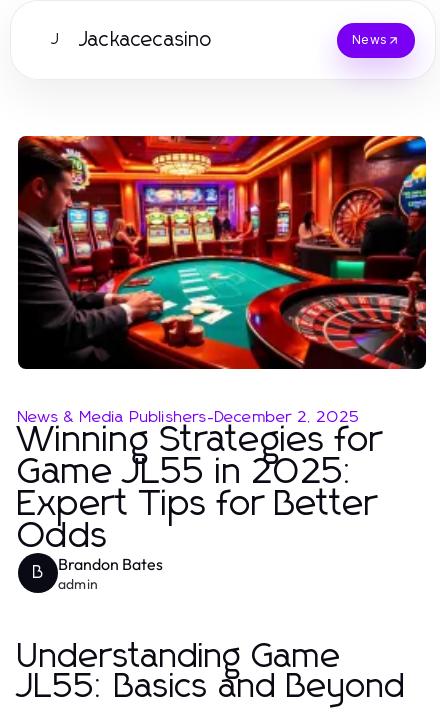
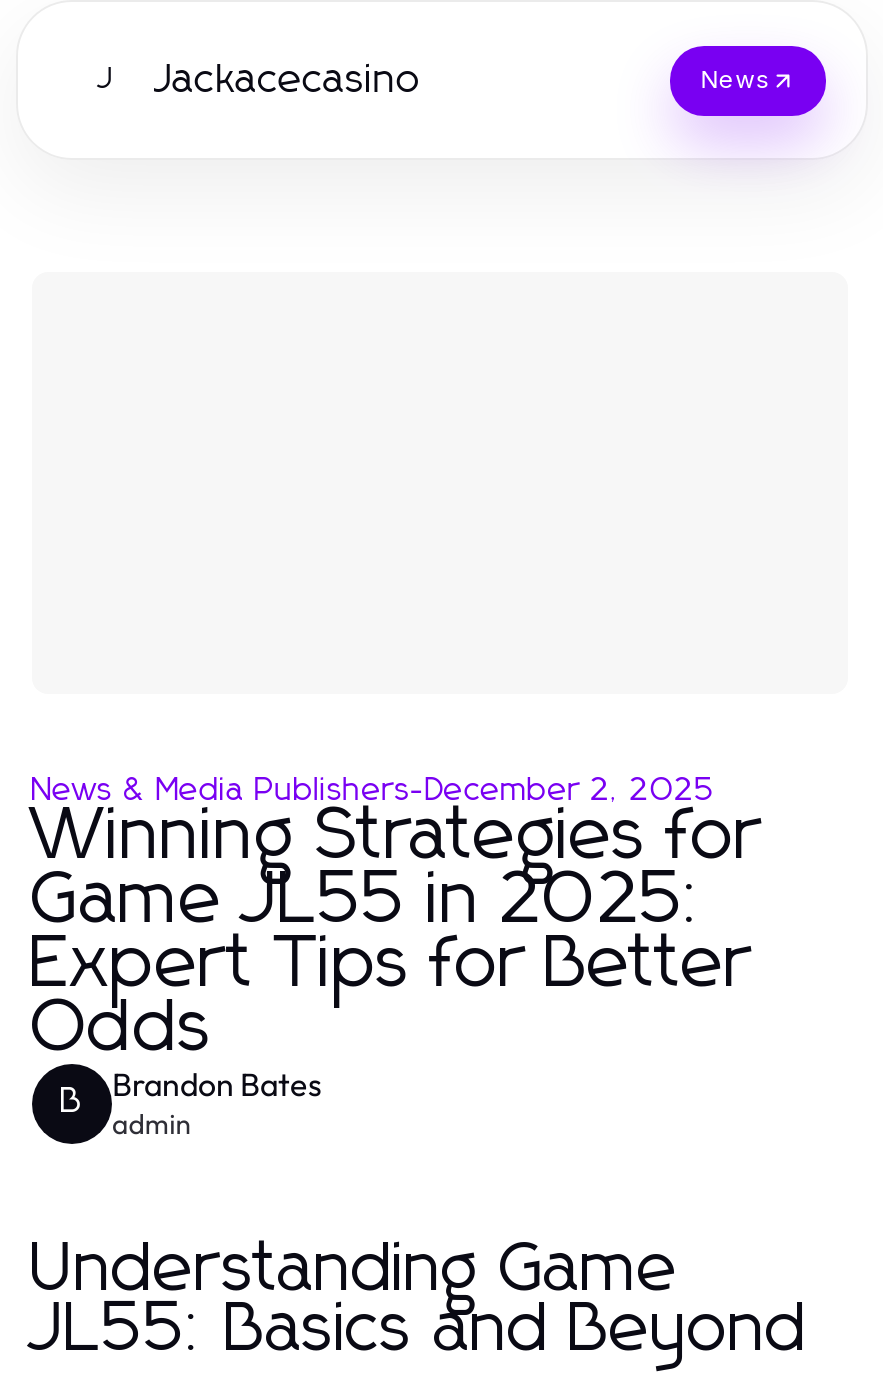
[17,135,427,370] [image] -> none

